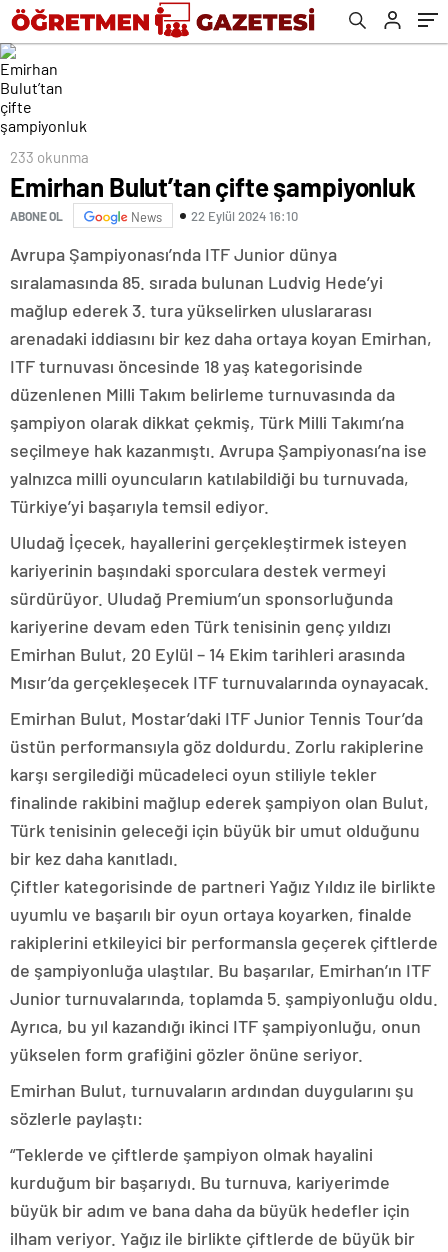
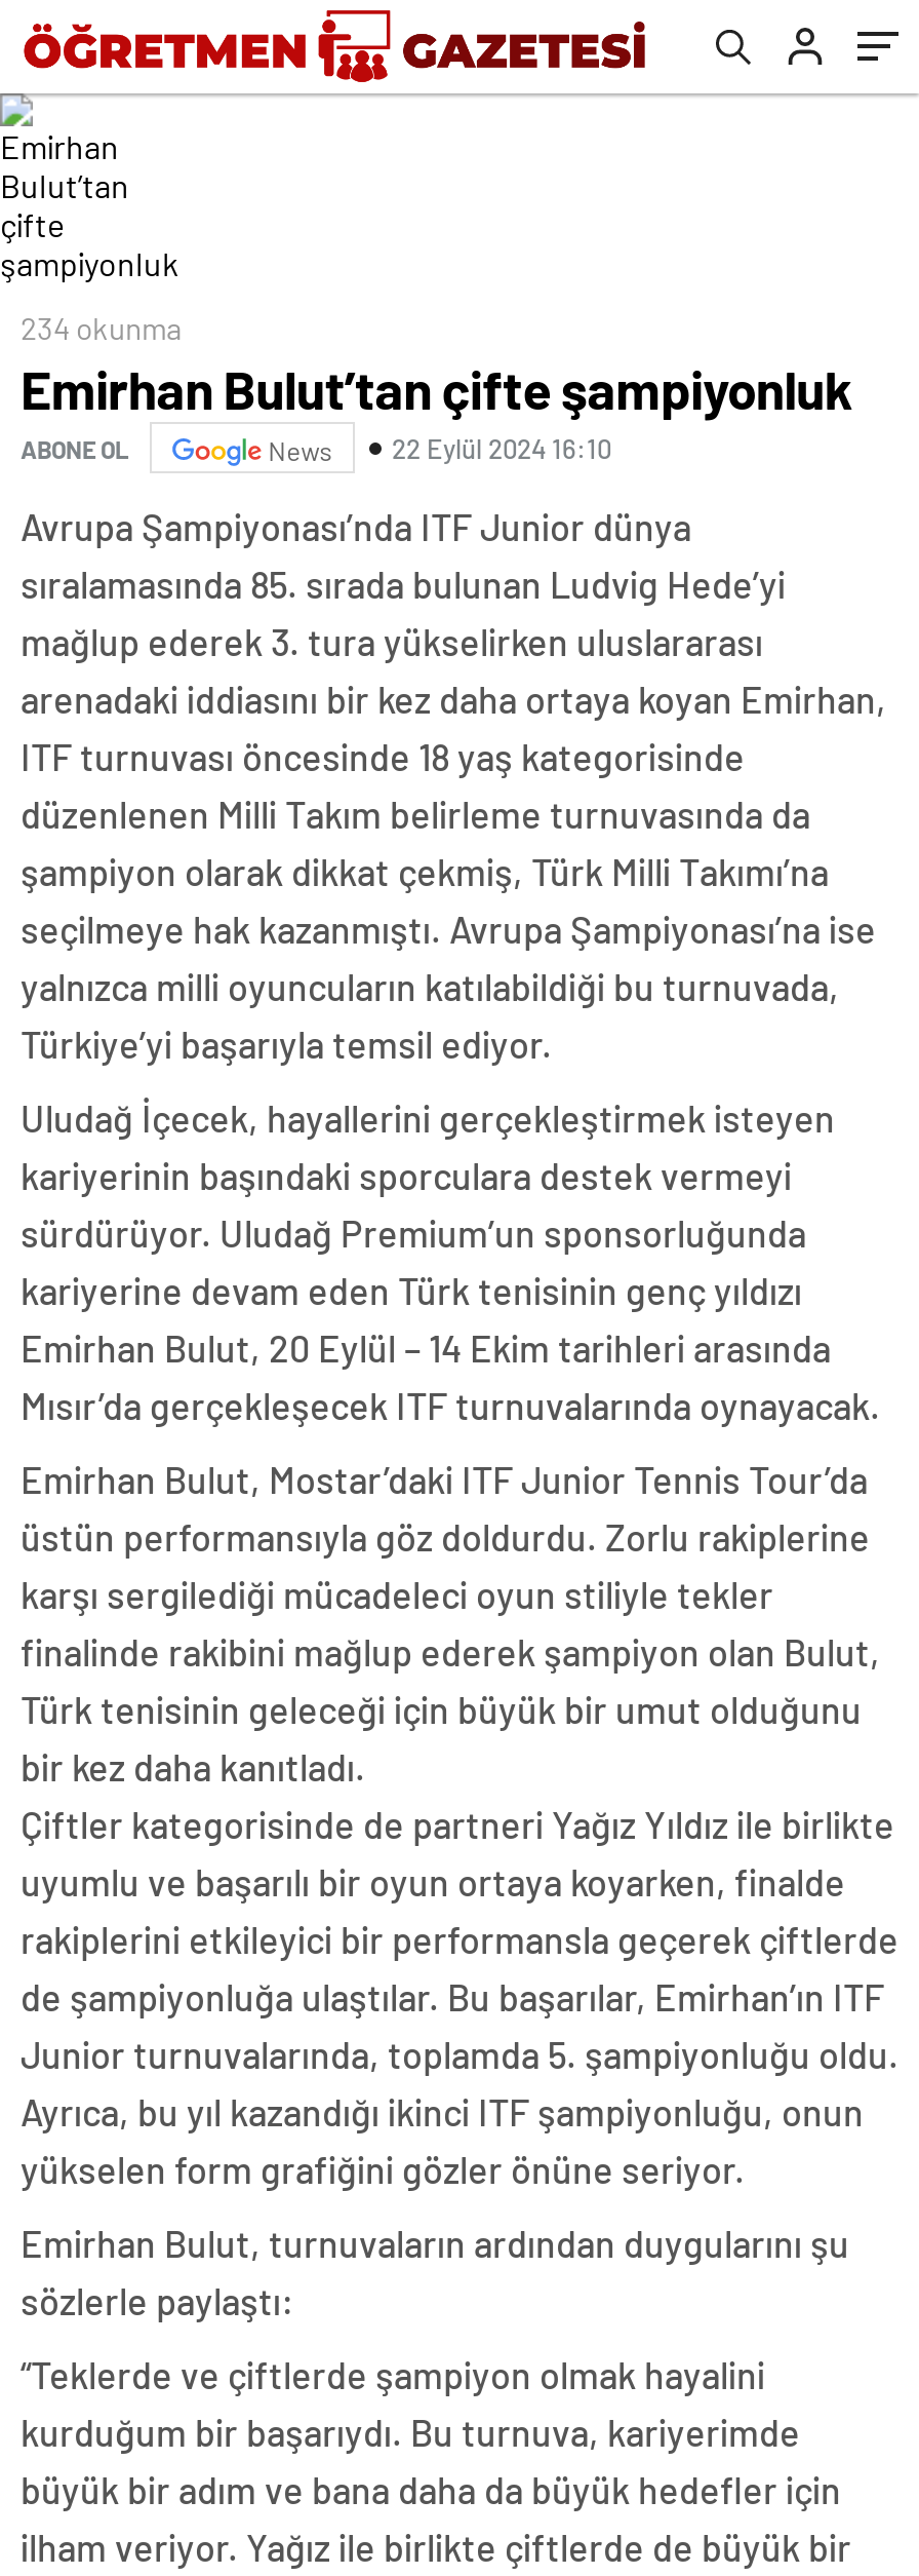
[10,148,89,166] 233 okunma -> [21,309,183,346] 234 okunma

